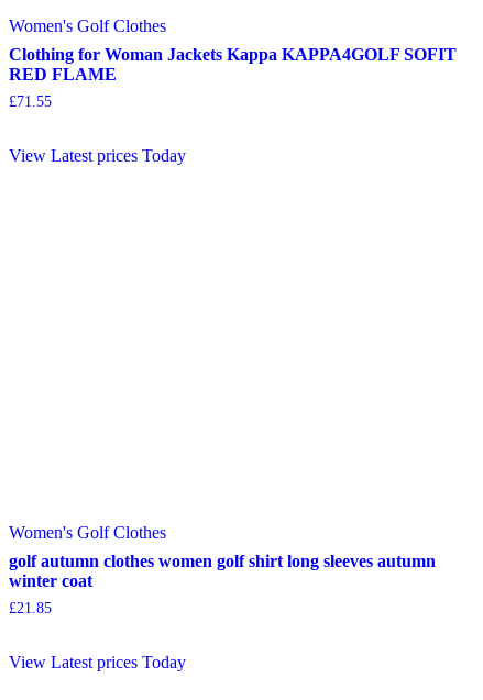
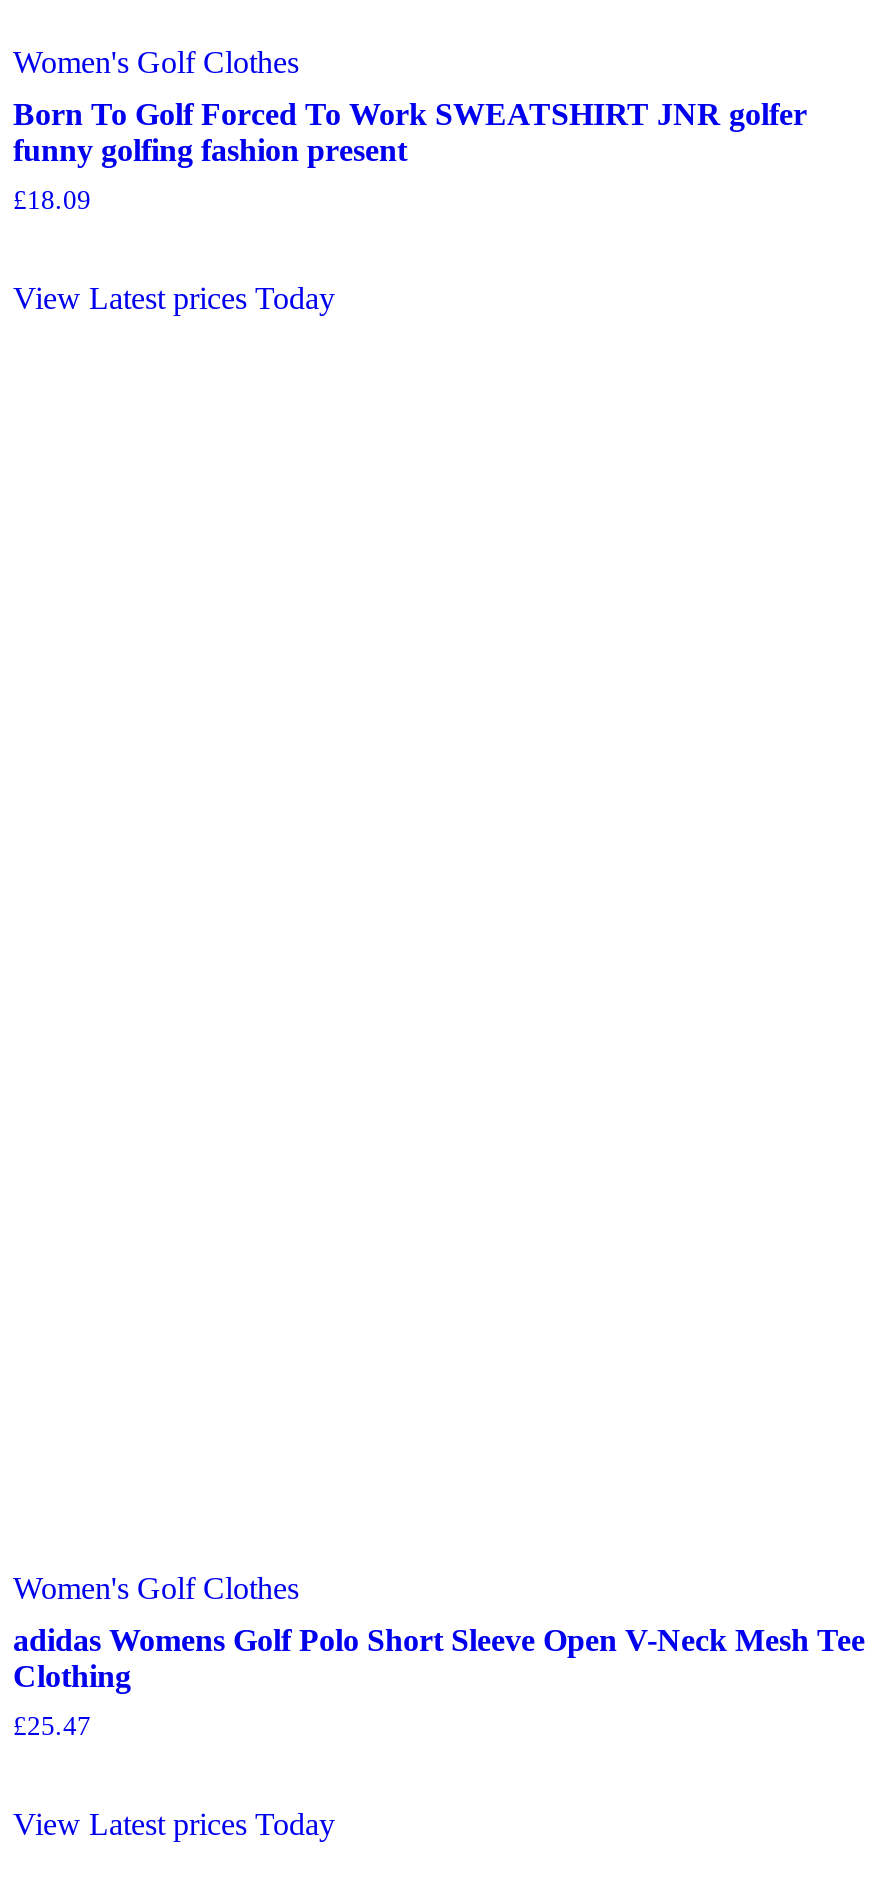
[9,45,457,84] Clothing for Woman Jackets Kappa KAPPA4GOLF SOFIT | RED FLAME -> [13,97,807,167] Born To Golf Forced To Work SWEATSHIRT JNR golfer | funny golfing fashion present
[9,94,52,110] £71.55 -> [13,185,91,215] £18.09
[9,551,436,590] golf autumn clothes women golf shirt long sleeves autumn | winter coat -> [13,1624,865,1694] adidas Womens Golf Polo Short Sleeve Open V-Neck Mesh Tee | Clothing
[9,600,52,616] £21.85 -> [13,1712,91,1742] £25.47

